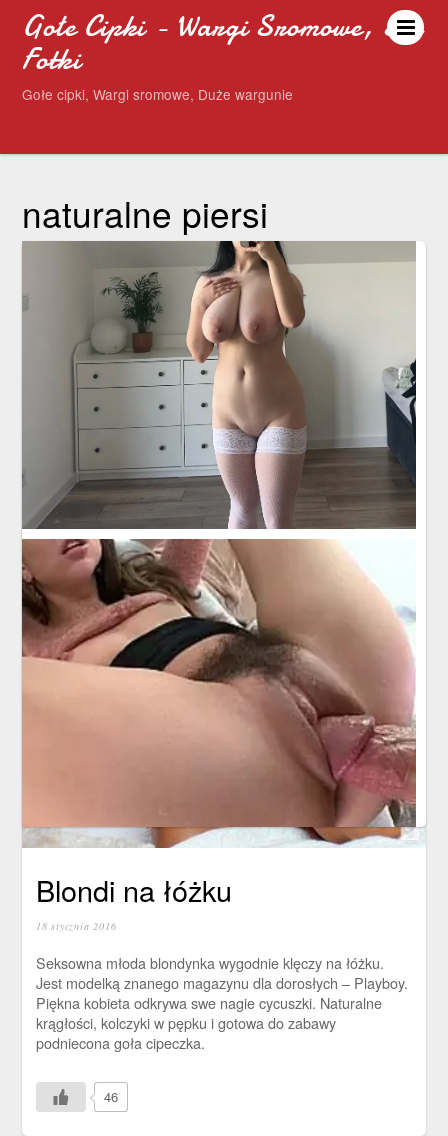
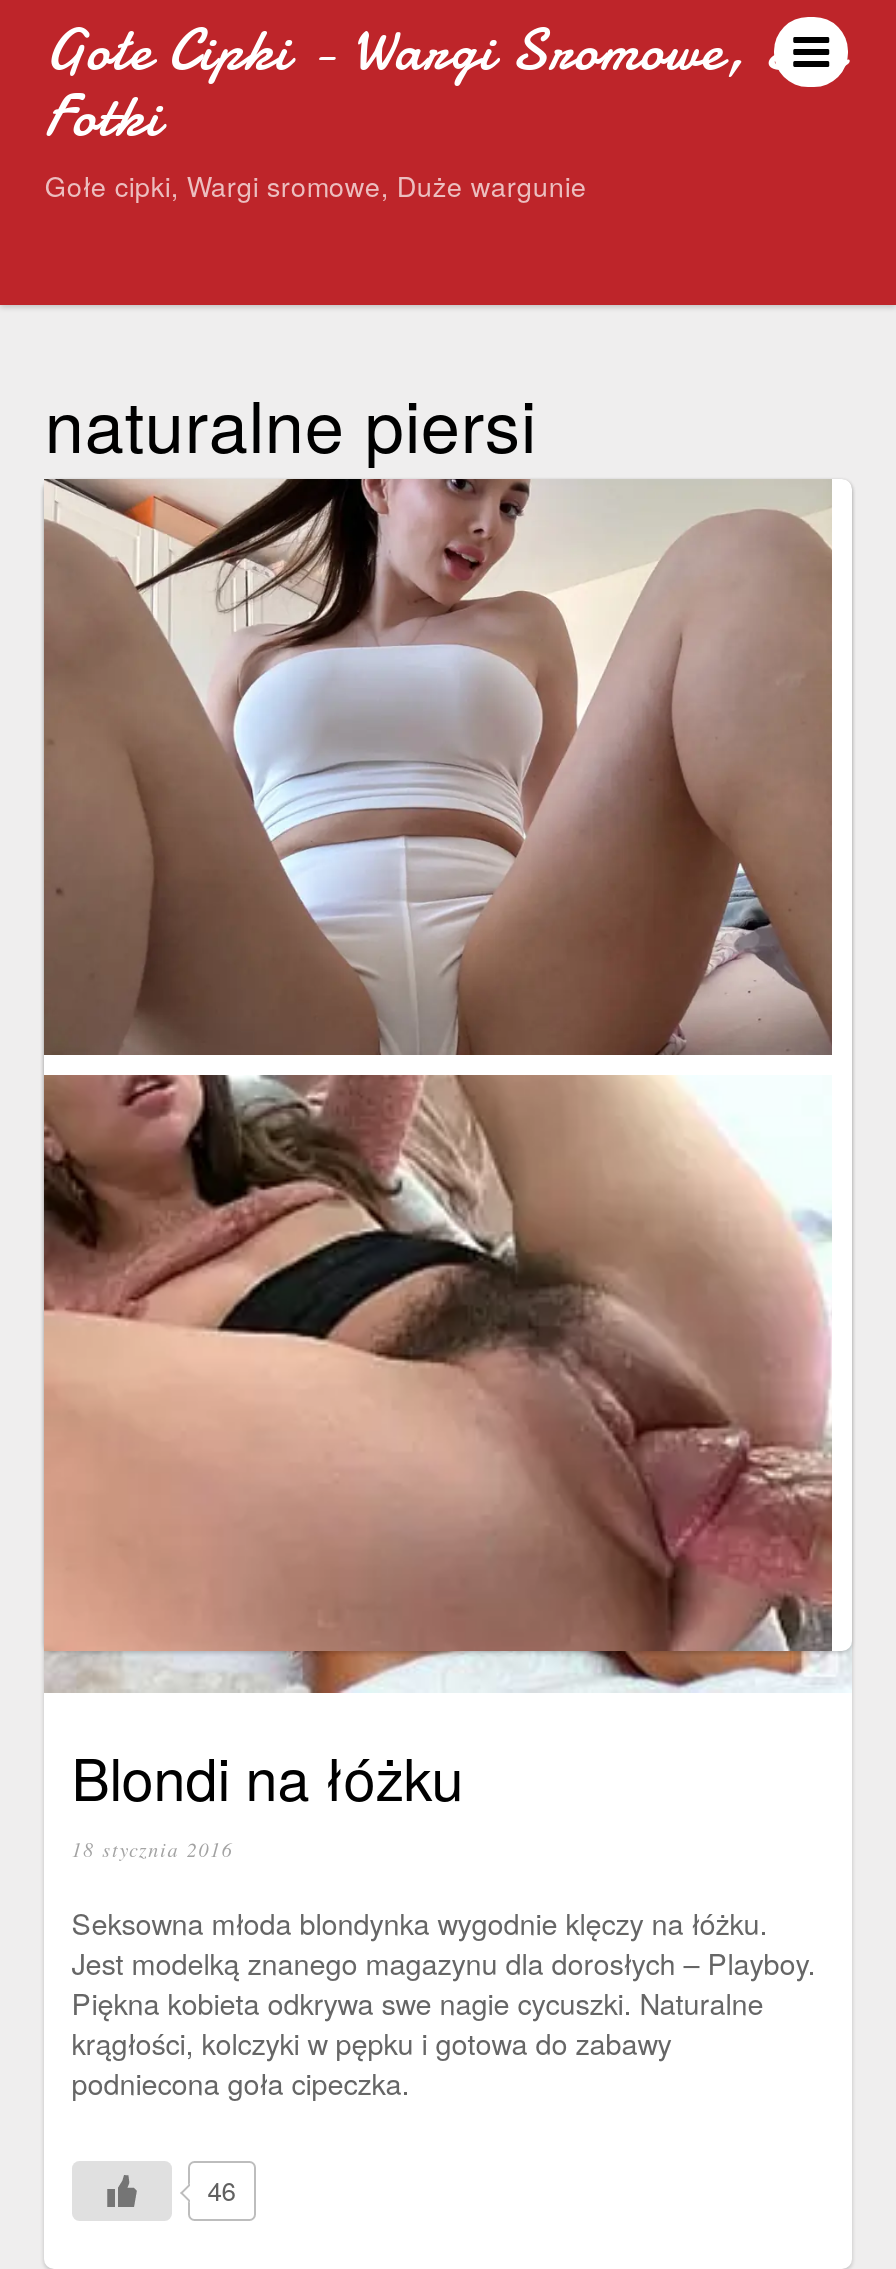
[22,240,417,529] [image] -> [44,477,834,1057] [image]

